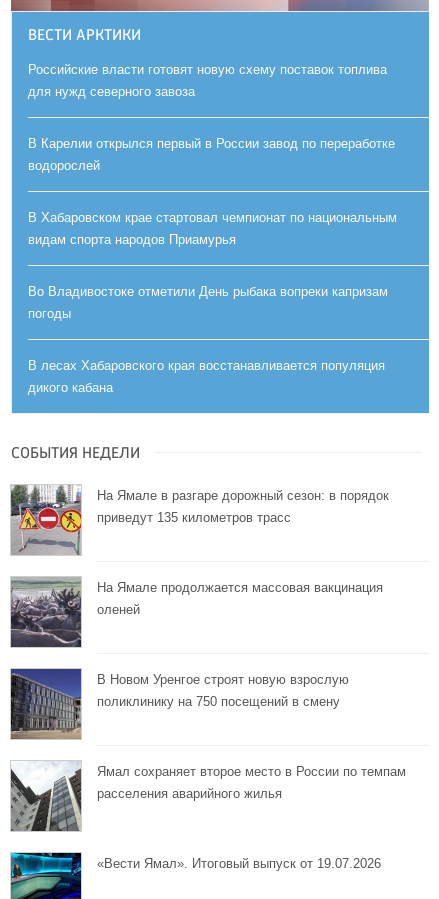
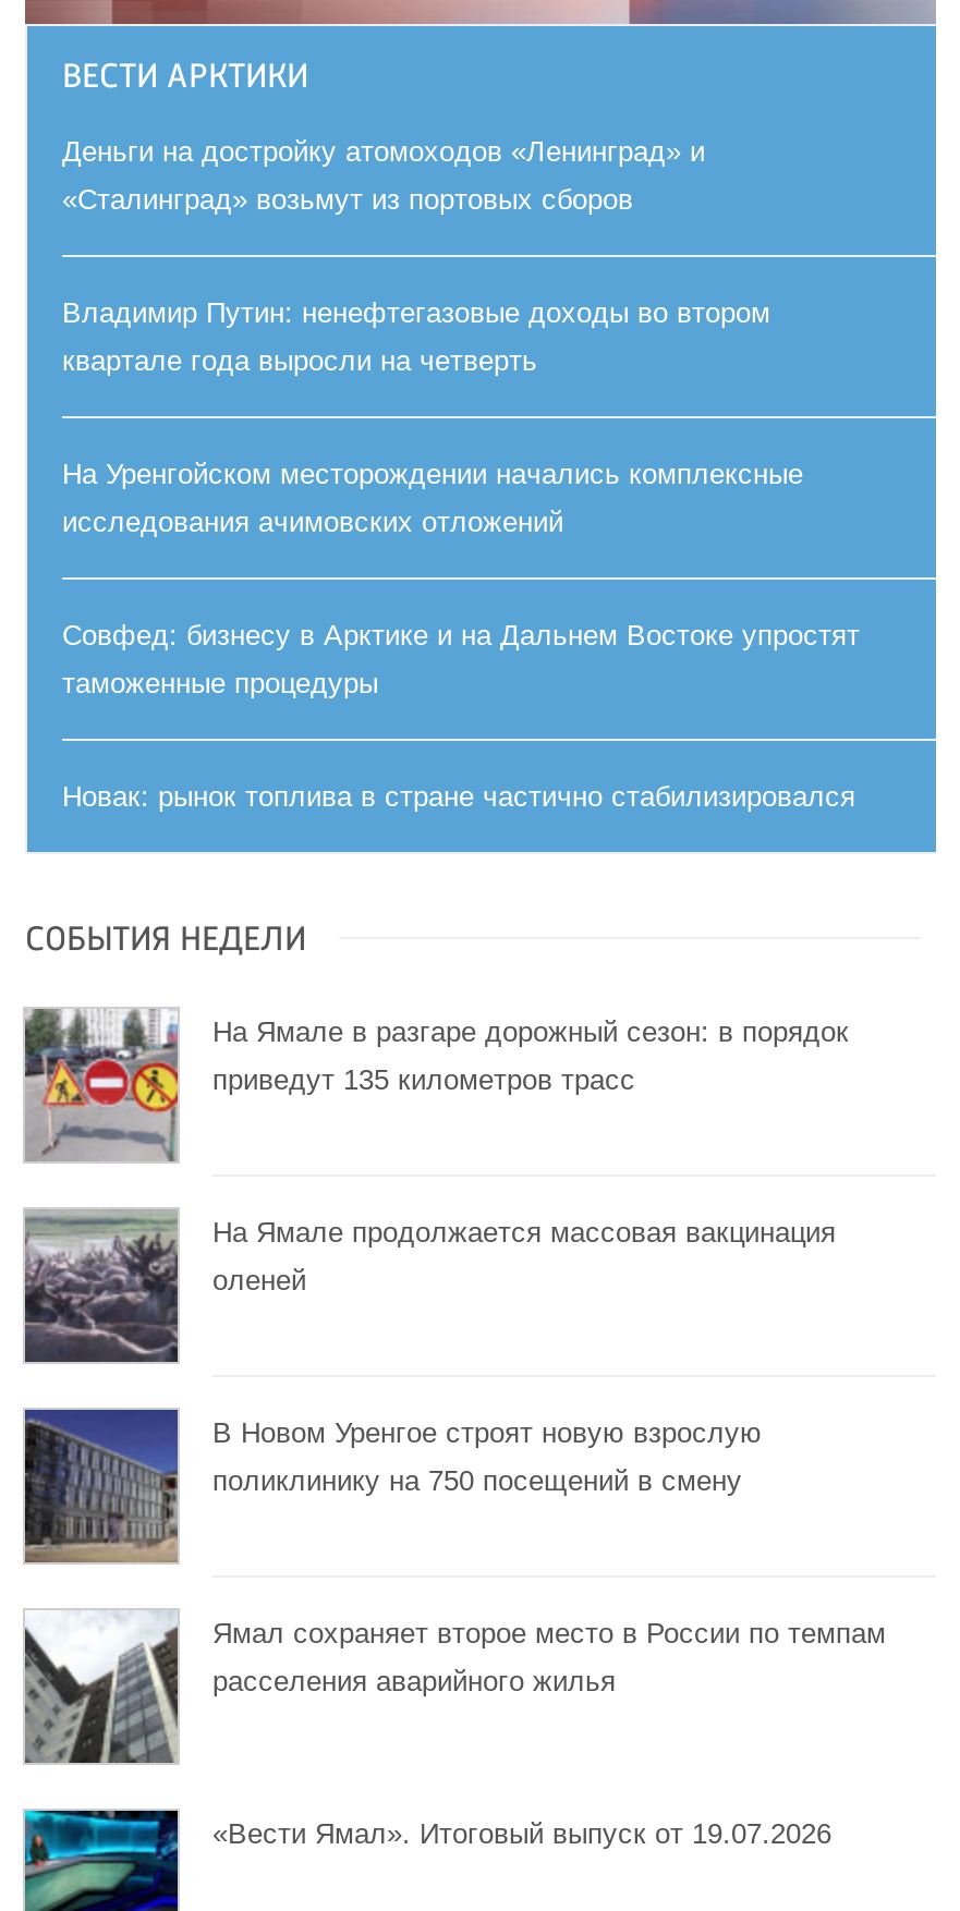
[28,62,397,395] Российские власти готовят новую схему поставок топлива | для нужд северного завоза | В Карелии открылся первый в России завод по переработке | водорослей | В Хабаровском крае стартовал чемпионат по национальным | видам спорта народов Приамурья | Во Владивостоке отметили День рыбака вопреки капризам | погоды | В лесах Хабаровского края восстанавливается популяция | дикого кабана -> [62,134,860,812] Деньги на достройку атомоходов «Ленинград» и | «Сталинград» возьмут из портовых сборов | Владимир Путин: ненефтегазовые доходы во втором | квартале года выросли на четверть | На Уренгойском месторождении начались комплексные | исследования ачимовских отложений | Совфед: бизнесу в Арктике и на Дальнем Востоке упростят | таможенные процедуры | Новак: рынок топлива в стране частично стабилизировался

